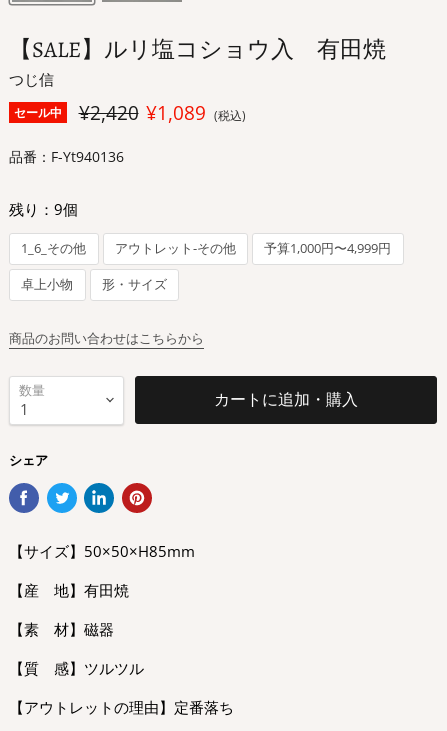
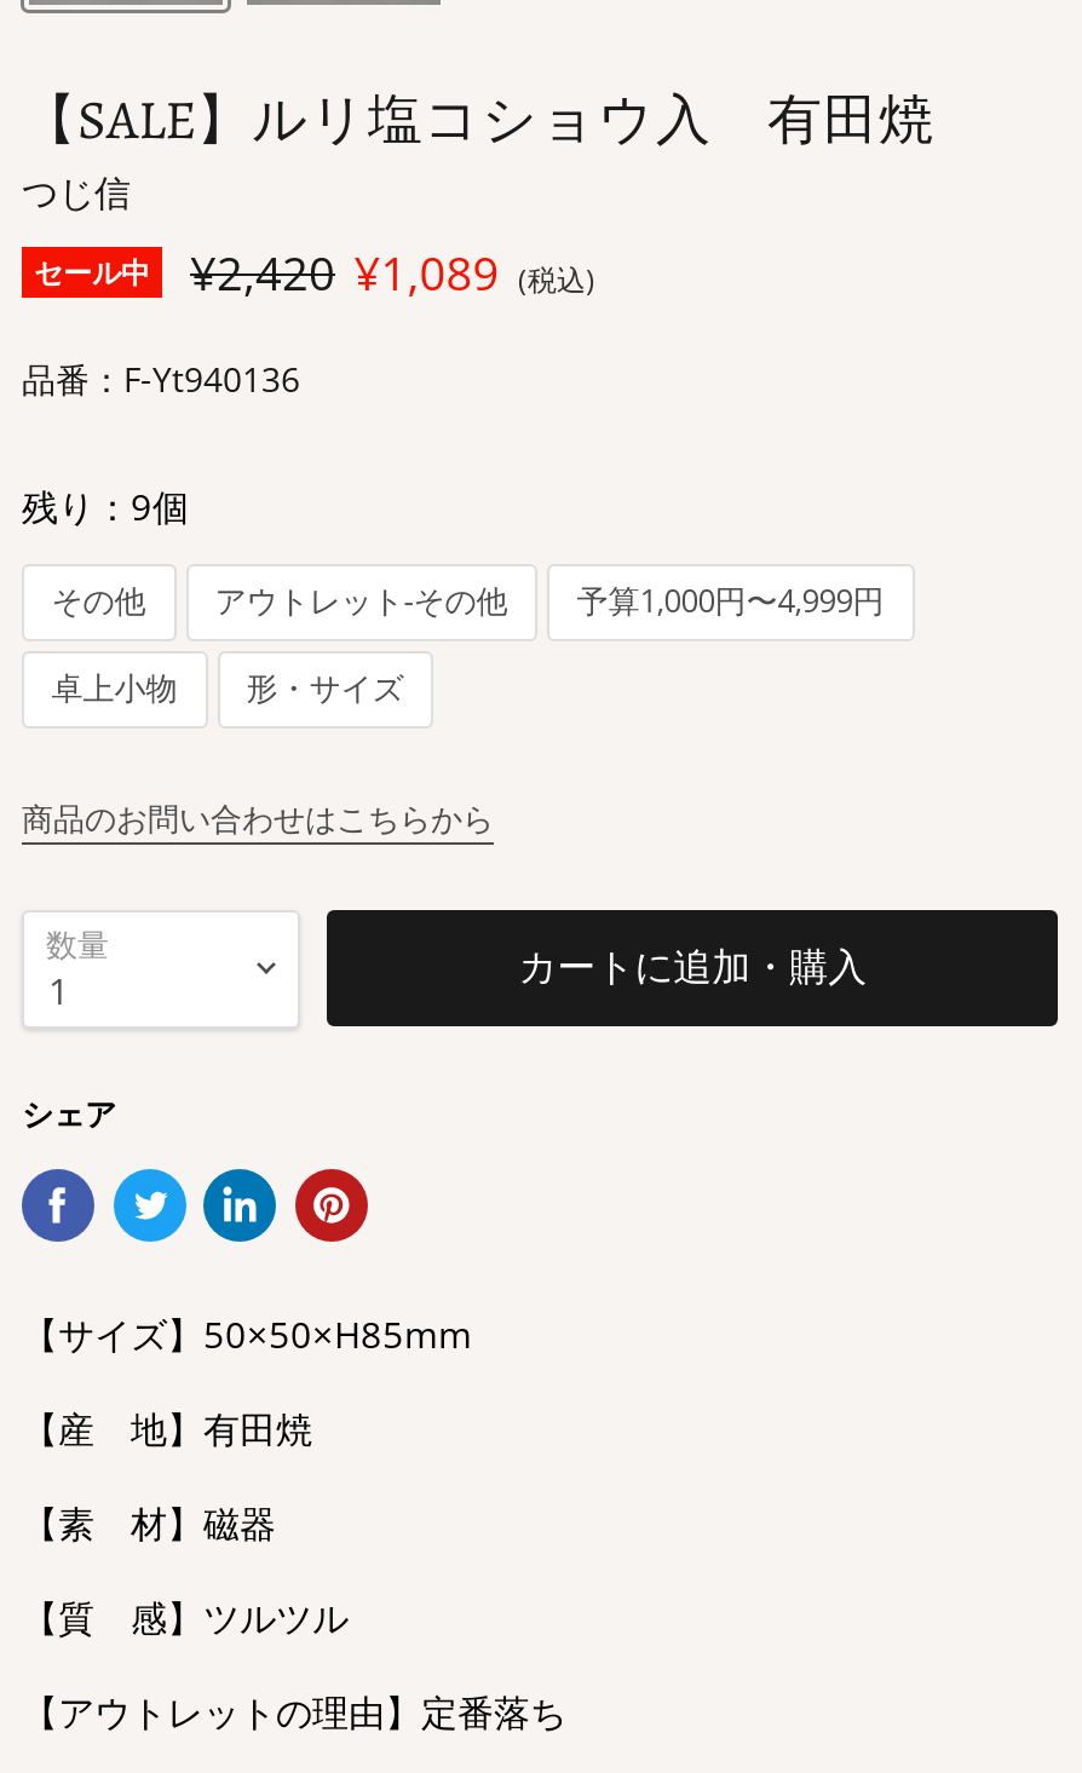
[21,239,86,257] 1_6_その他 -> [51,579,146,623] その他

